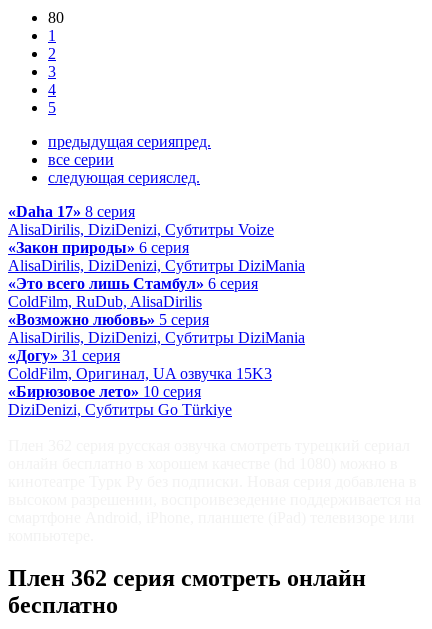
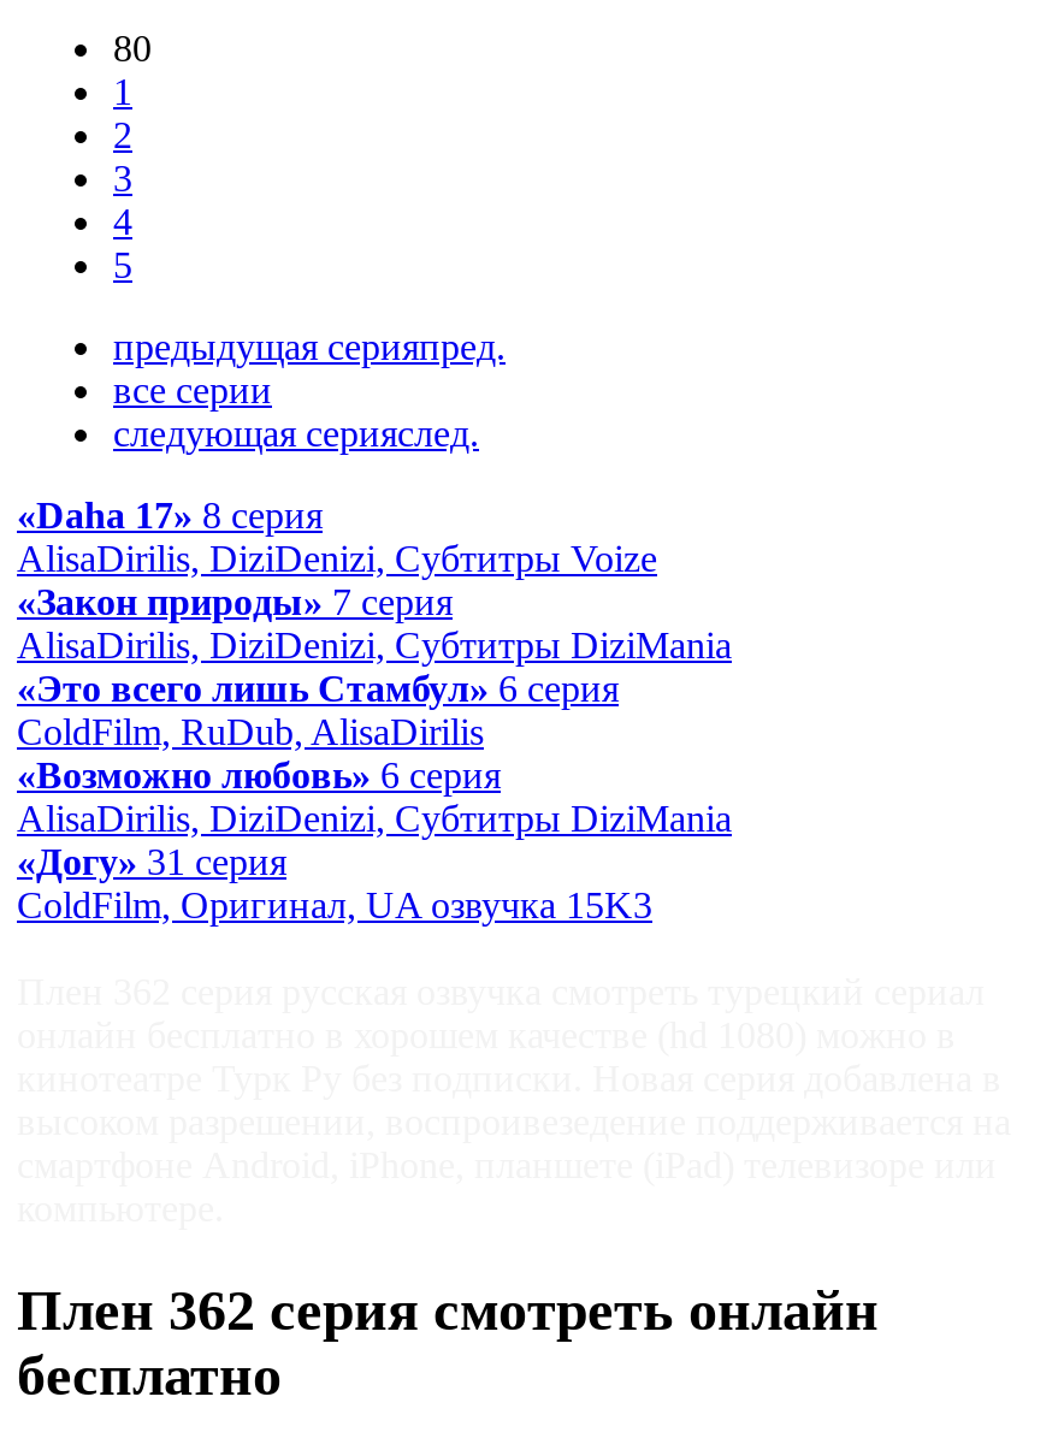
[8,239,189,256] «Закон природы» 6 серия -> [17,581,453,622] «Закон природы» 7 серия
[8,311,209,328] «Возможно любовь» 5 серия -> [17,754,501,795] «Возможно любовь» 6 серия
[8,383,232,418] «Бирюзовое лето» 10 серия | DiziDenizi, Субтитры Go Türkiye -> none

